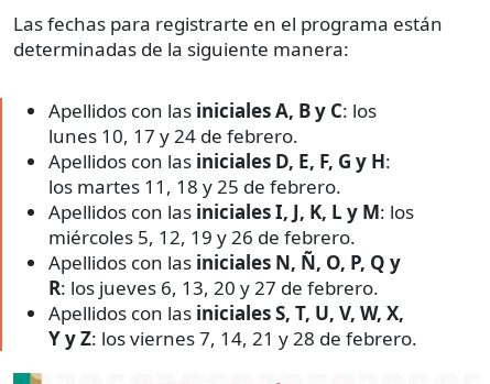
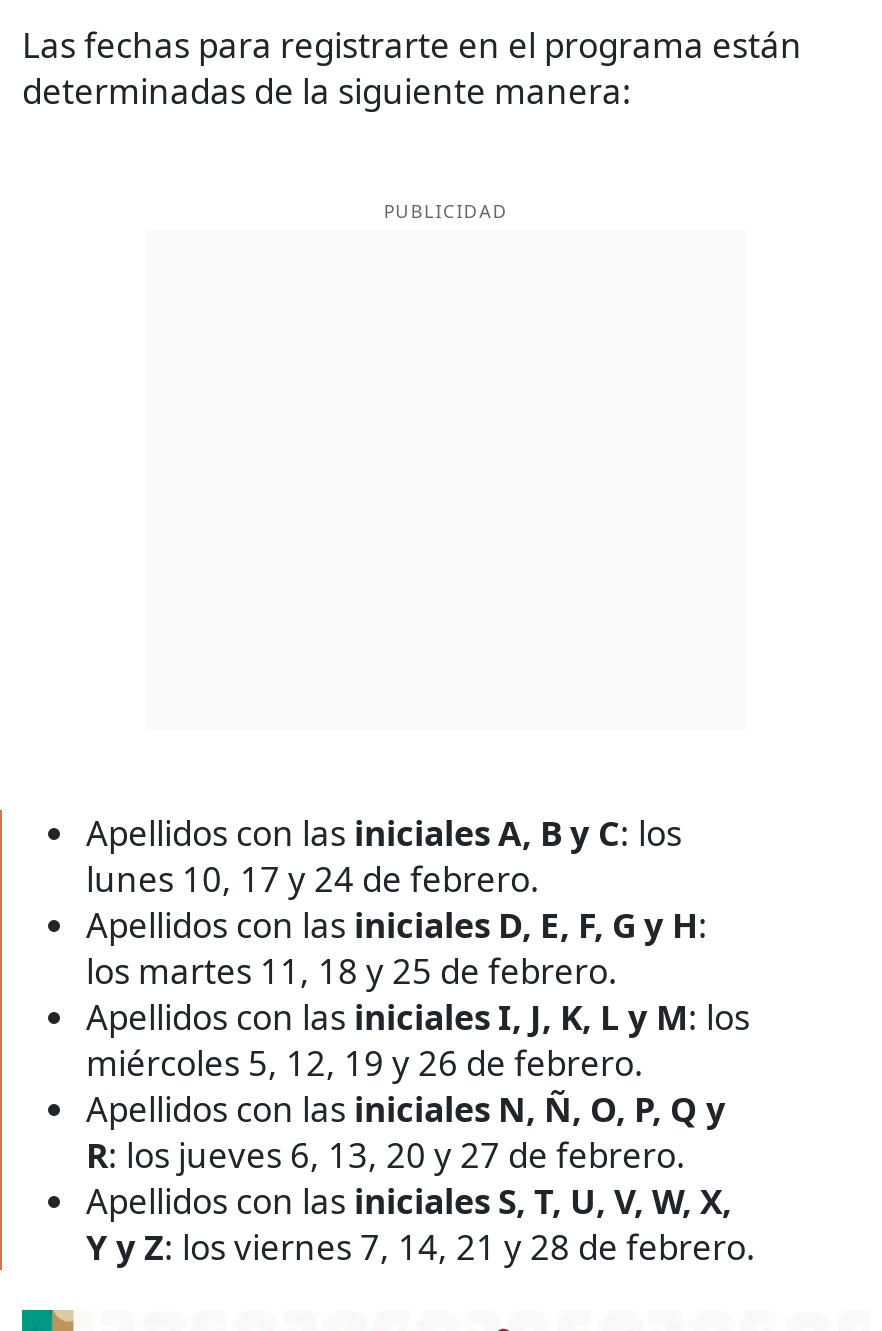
none -> [384,198,508,224] PUBLICIDAD

